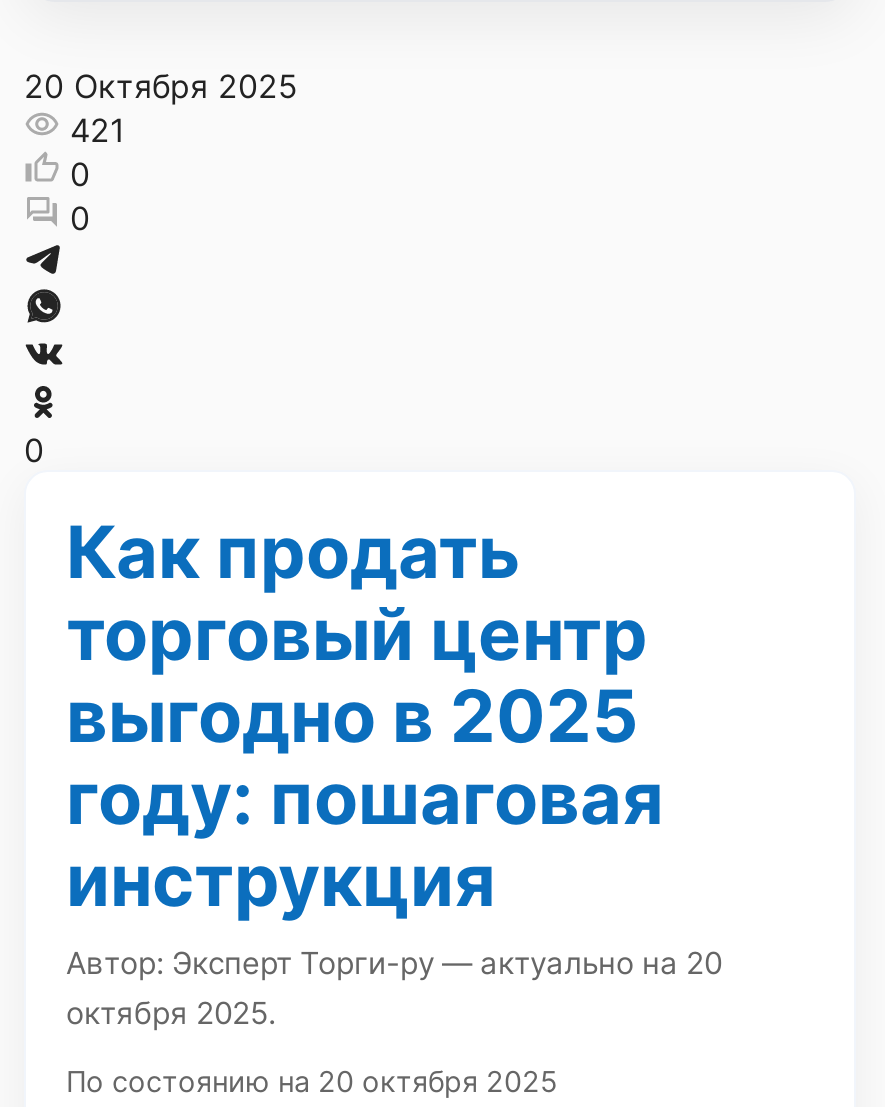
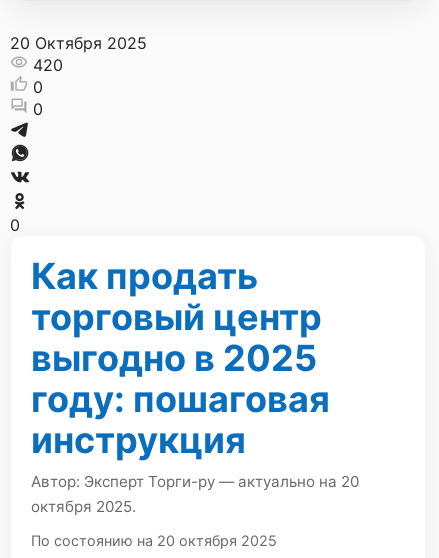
[70,110,124,150] 421 -> [33,55,63,75] 420

